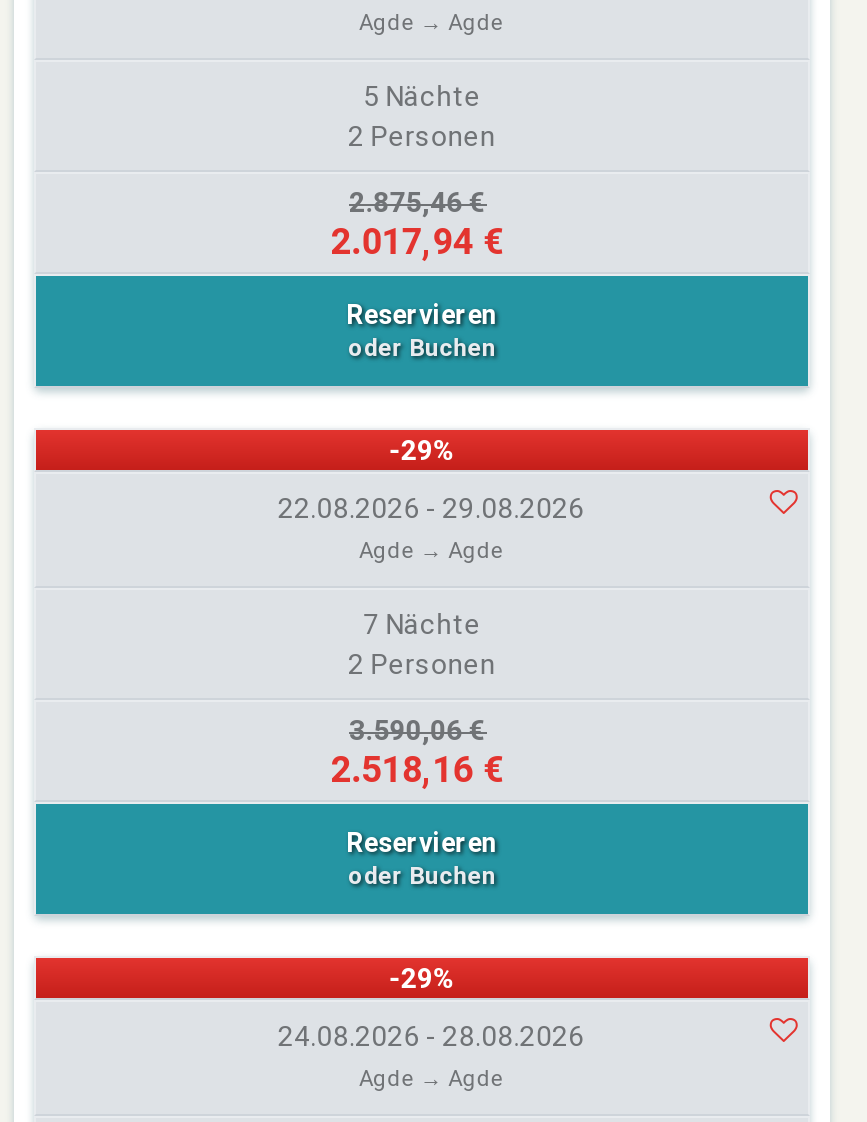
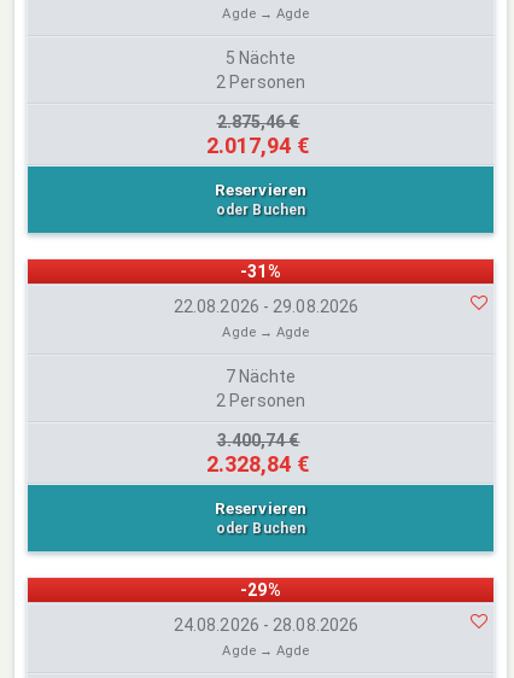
[389,434,455,466] -29% -> [240,262,281,281] -31%
[349,714,487,746] 3.590,06 € -> [217,431,300,450] 3.400,74 €
[331,748,505,790] 2.518,16 € -> [206,451,311,477] 2.328,84 €

